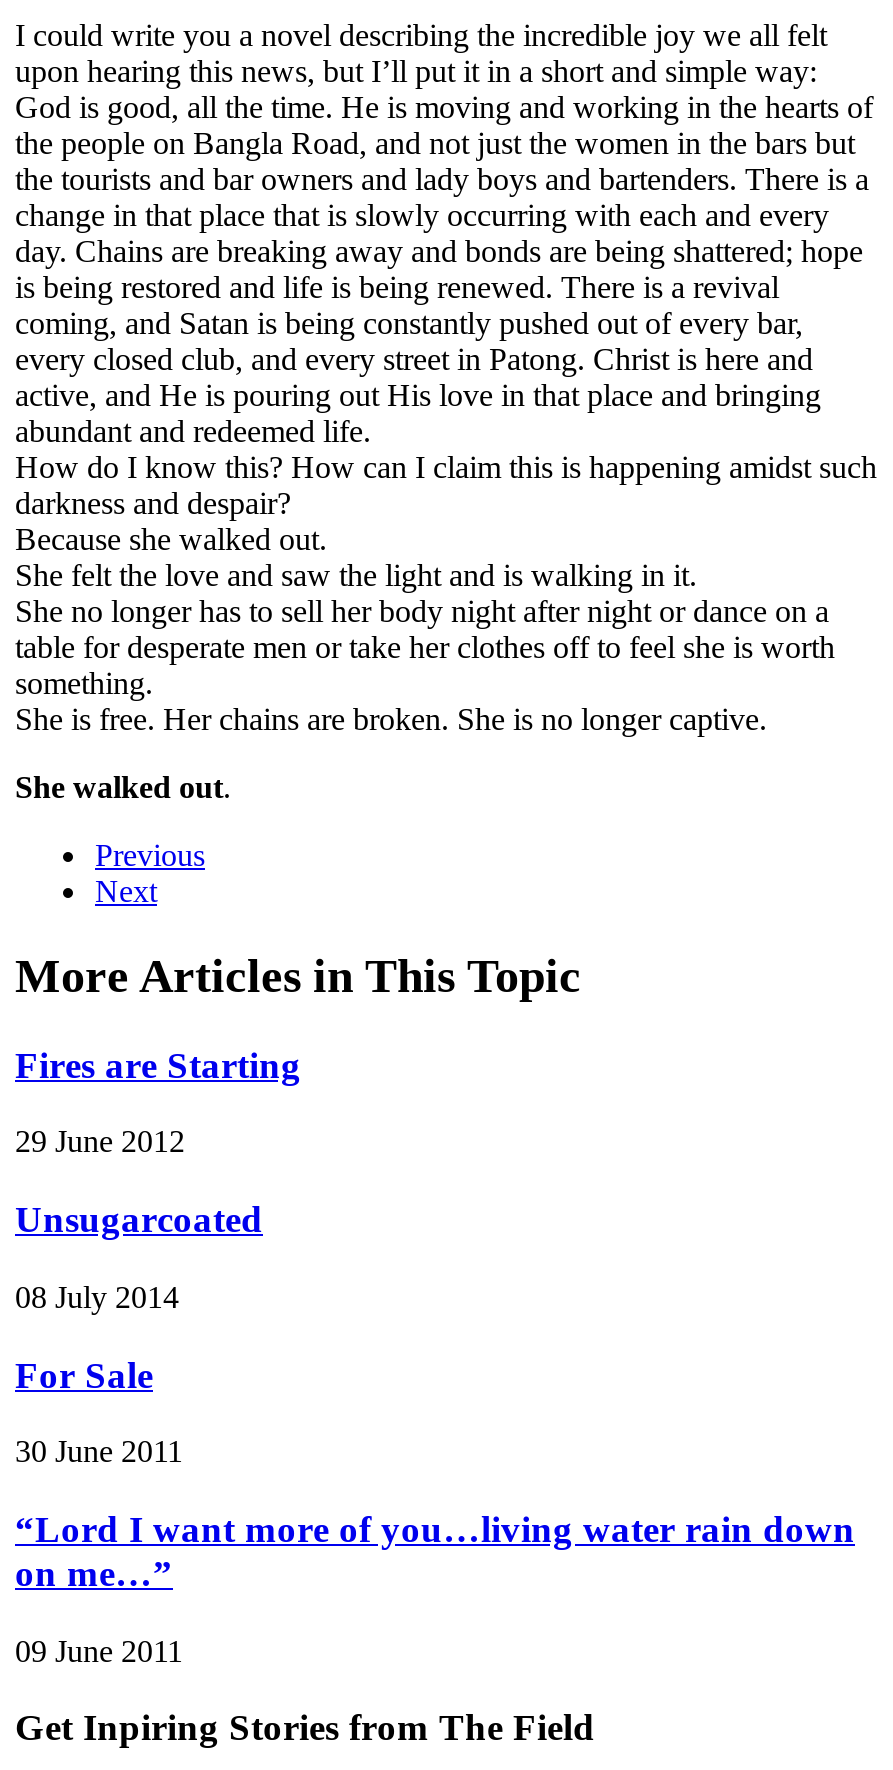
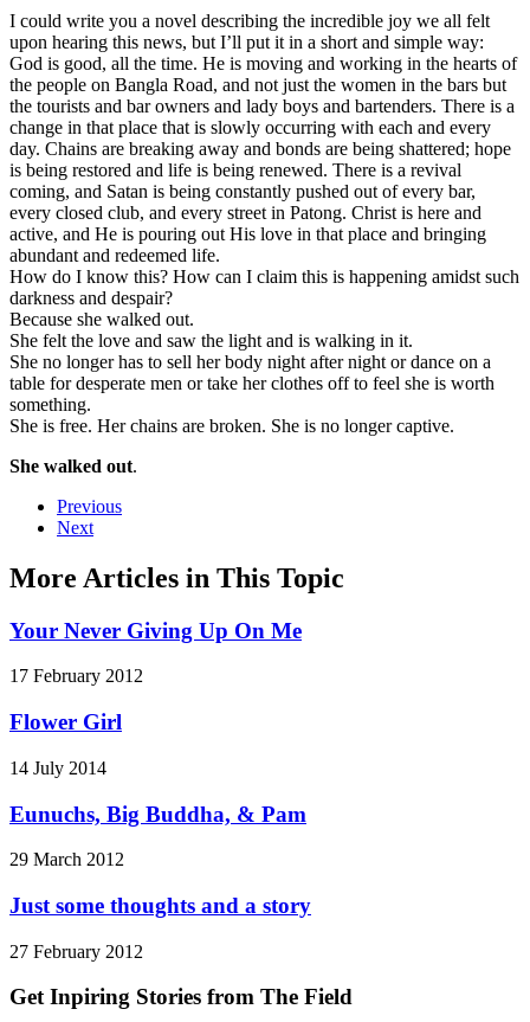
[15,1043,301,1085] Fires are Starting -> [9,618,302,643] Your Never Giving Up On Me
[15,1125,185,1159] 29 June 2012 -> [9,666,143,686] 17 February 2012
[15,1198,263,1240] Unsugarcoated -> [9,709,122,734] Flower Girl
[15,1280,179,1314] 08 July 2014 -> [9,758,106,778] 14 July 2014
[15,1353,153,1395] For Sale -> [9,801,306,826] Eunuchs, Big Buddha, & Pam
[15,1435,183,1469] 30 June 2011 -> [9,849,124,870] 29 March 2012
[15,1508,855,1594] “Lord I want more of you…living water rain down | on me…” -> [9,893,311,918] Just some thoughts and a story
[15,1633,183,1667] 09 June 2011 -> [9,941,143,961] 27 February 2012

